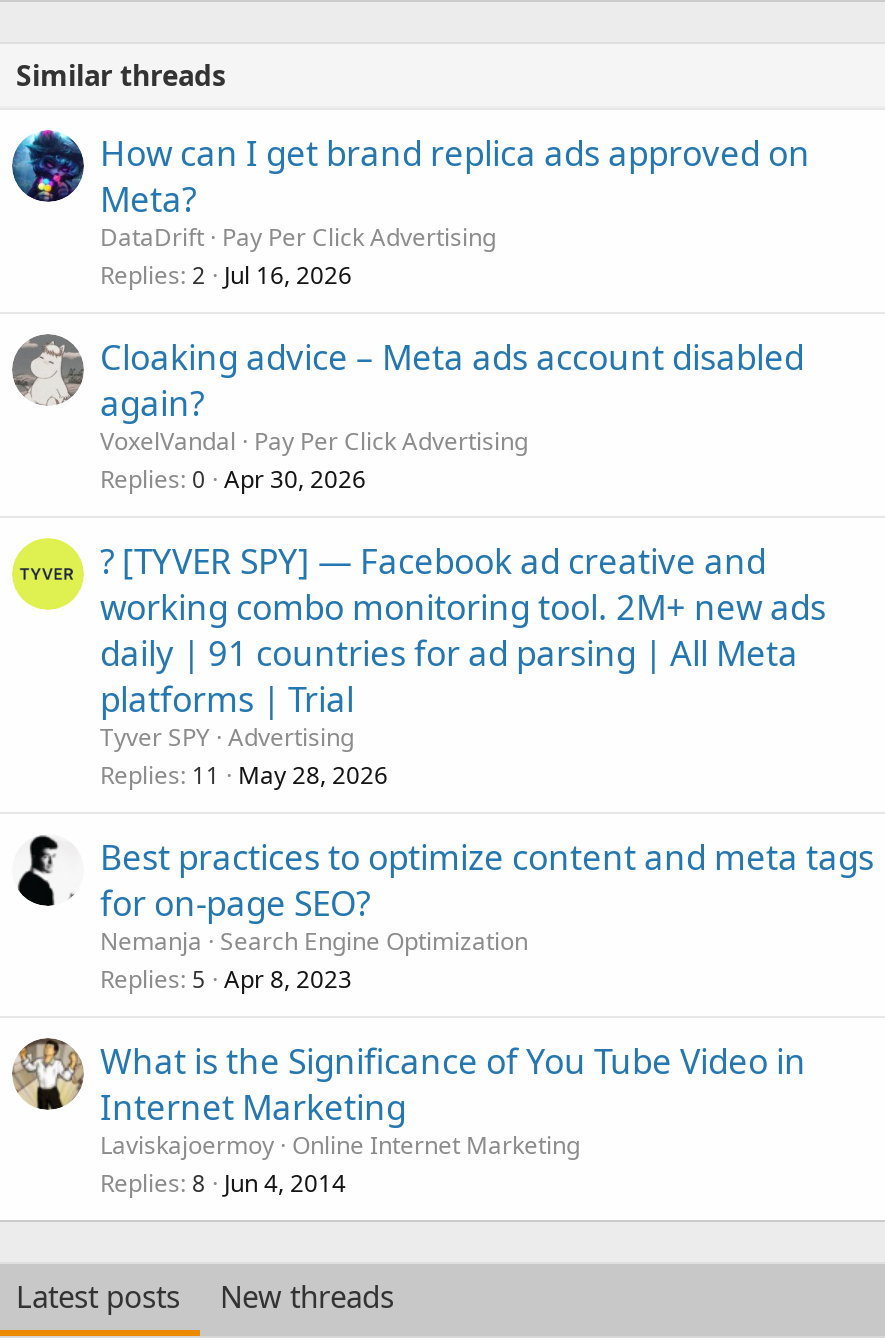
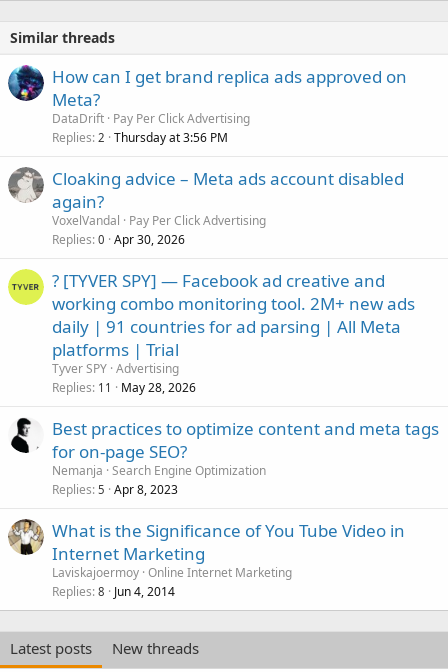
[100,257,352,291] Replies 2 Jul 16, 2026 -> [52,128,228,145] Replies 2 Thursday at 3:56 PM

